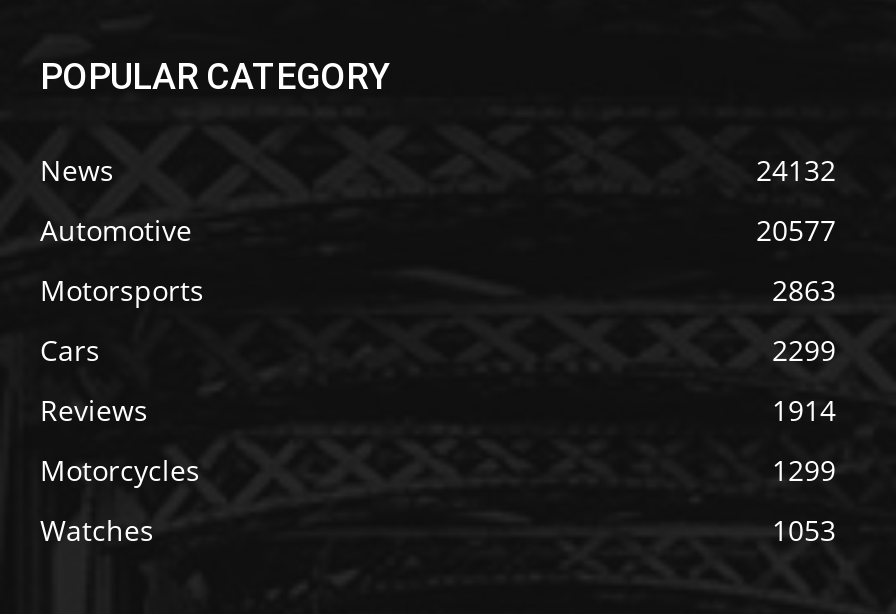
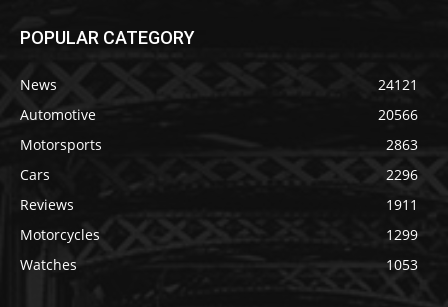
[756,151,836,189] 24132 -> [378,75,418,94] 24121
[756,211,836,249] 20577 -> [378,105,418,124] 20566
[772,331,836,369] 2299 -> [386,165,418,184] 2296
[772,391,836,429] 1914 -> [386,195,418,214] 1911

